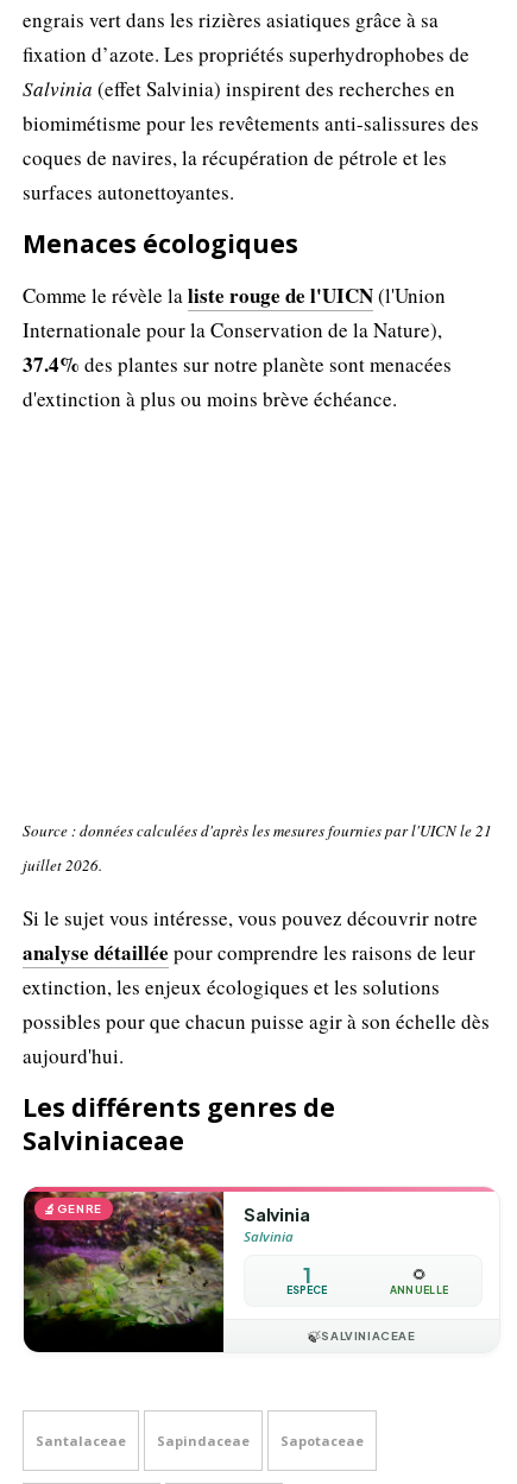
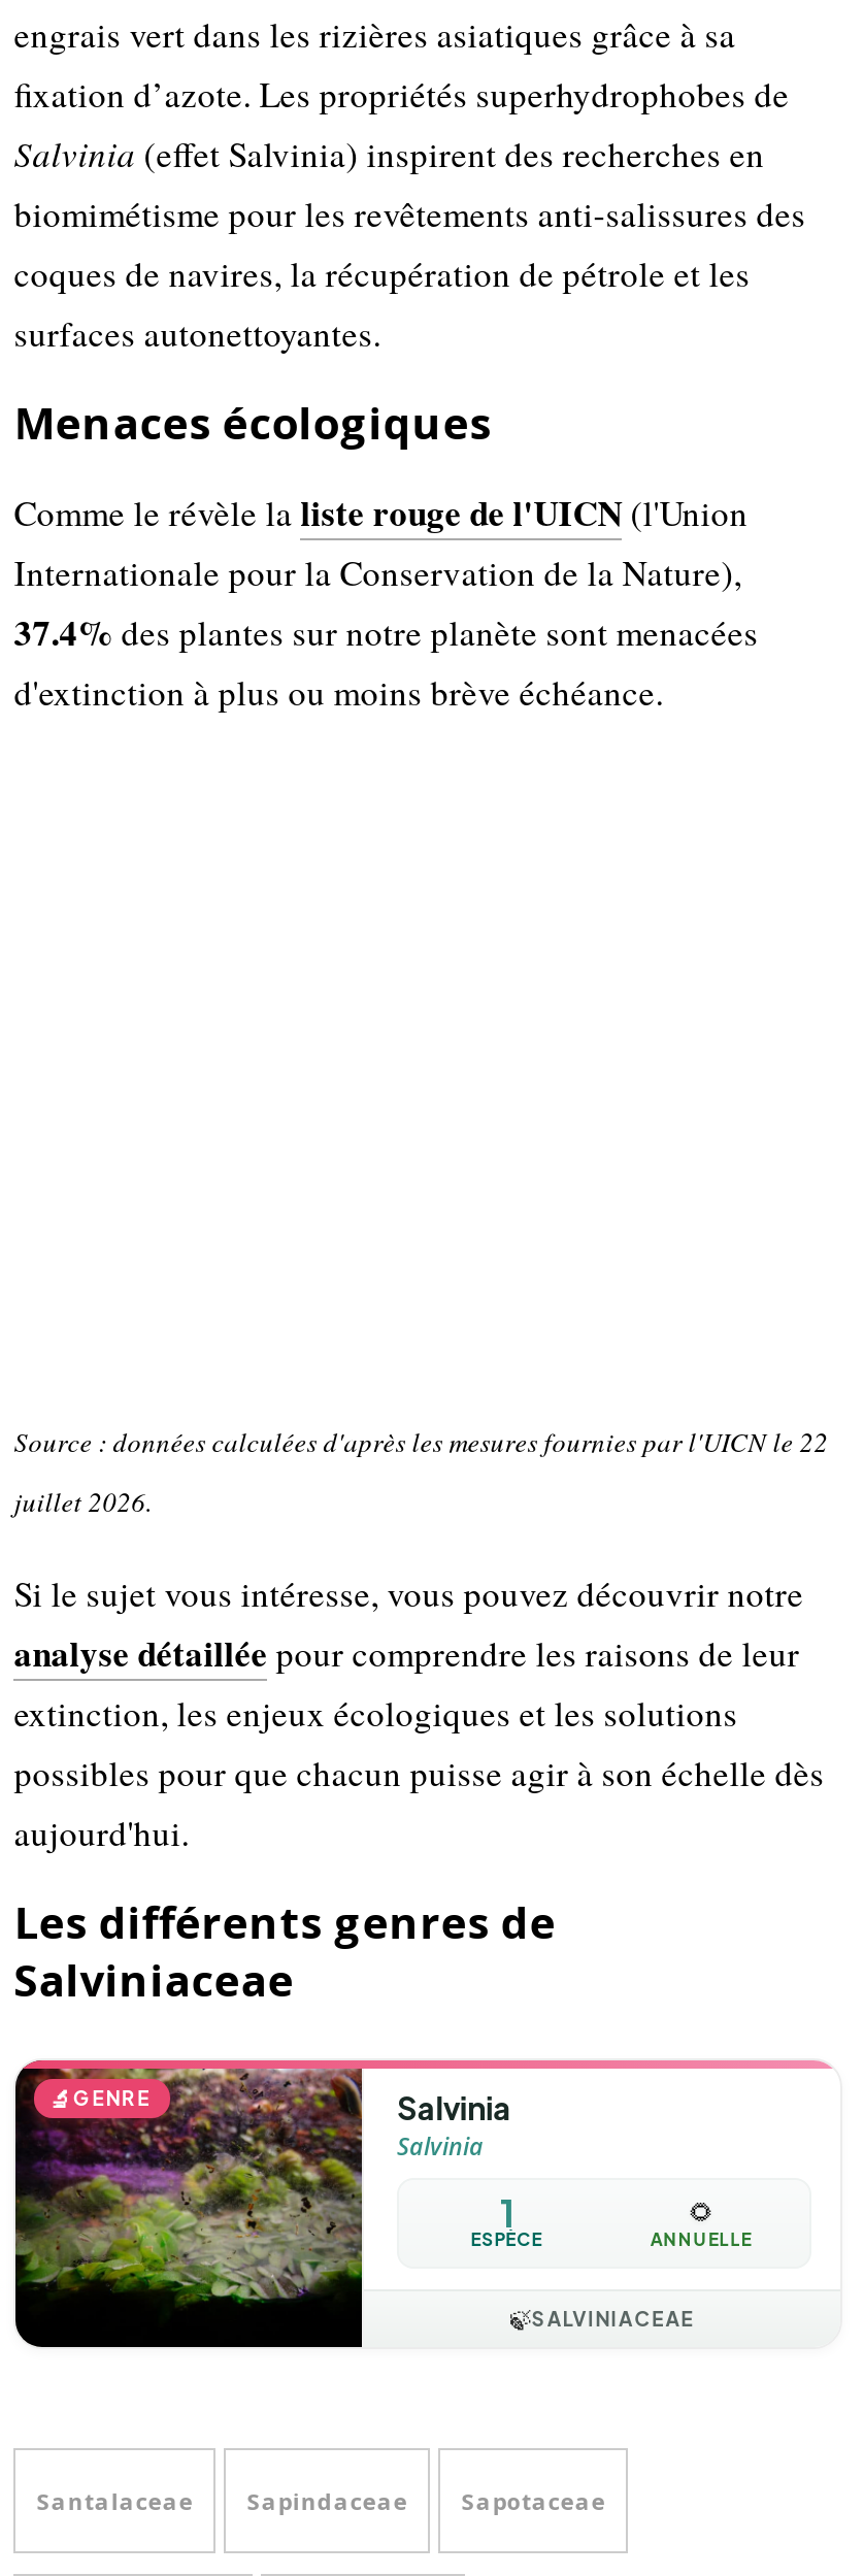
[23,820,492,841] Source : données calculées d'après les mesures fournies par l'UICN le 21 -> [14,1423,828,1460] Source : données calculées d'après les mesures fournies par l'UICN le 22

